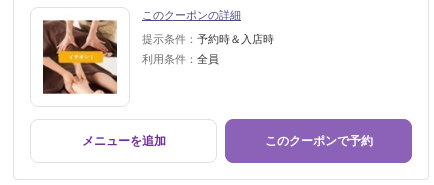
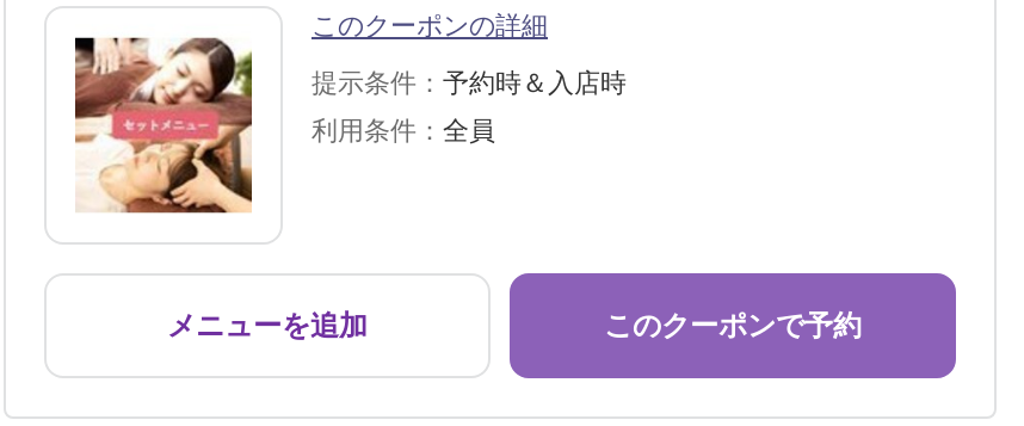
[42,19,117,95] [image] -> [73,35,254,216] [image]

